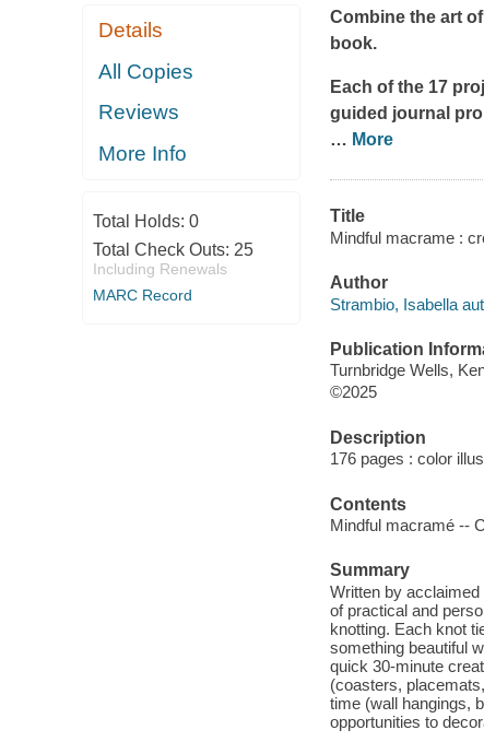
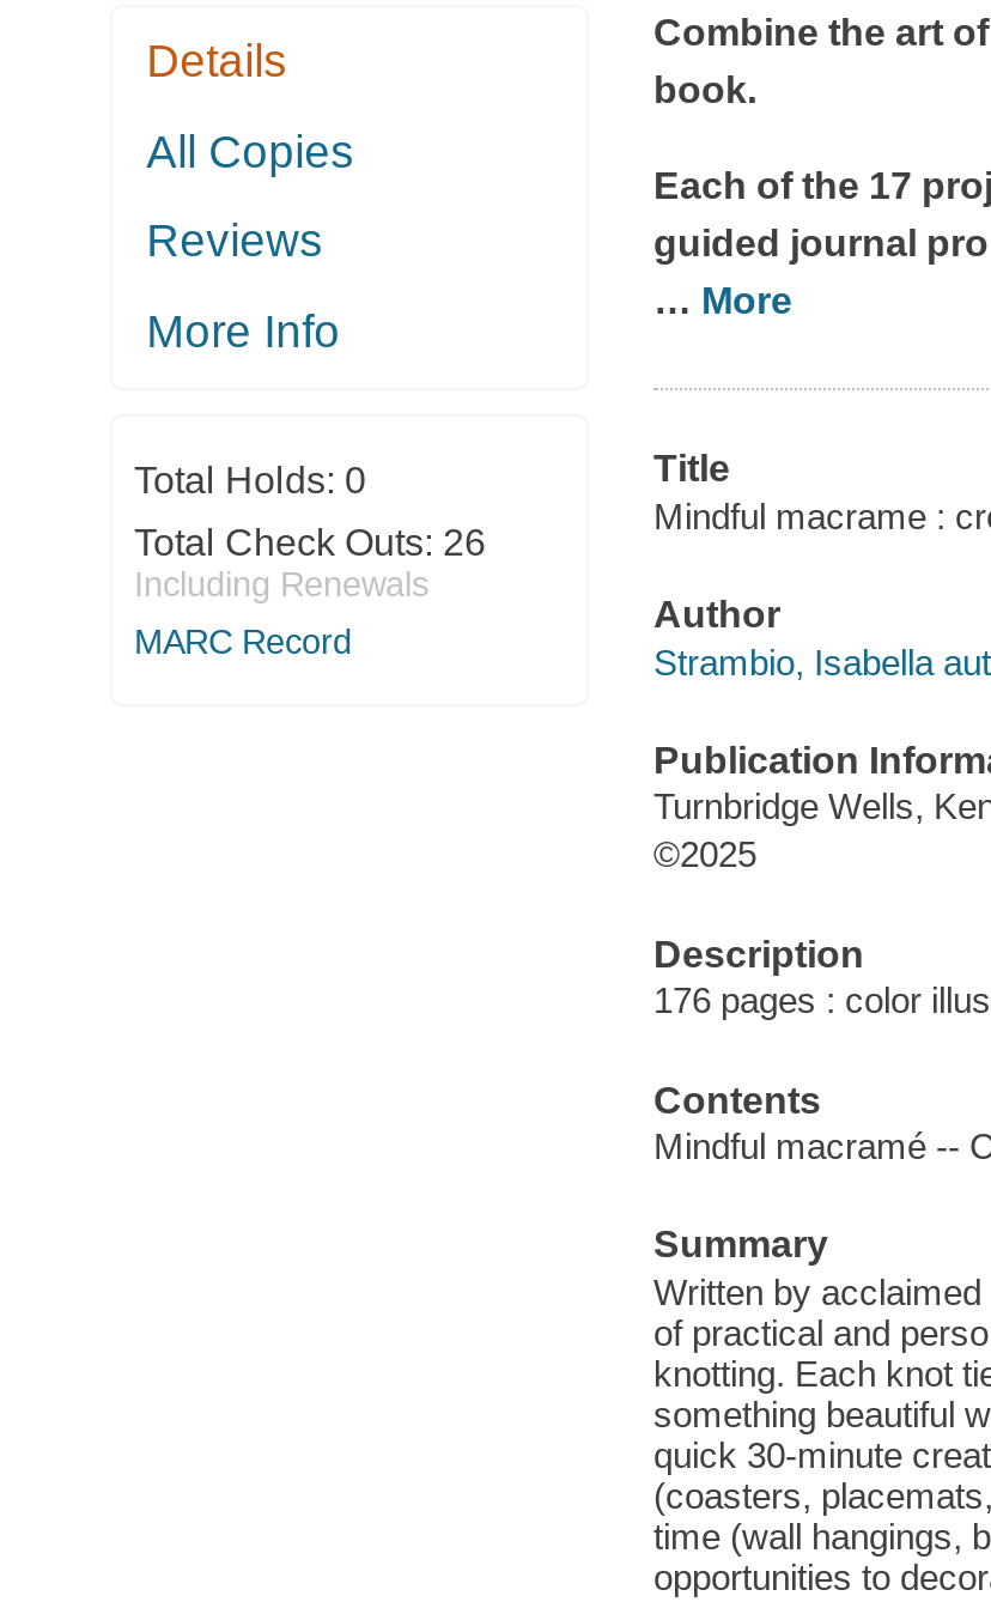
[93,241,253,259] Total Check Outs: 25 -> [134,522,486,563] Total Check Outs: 26

